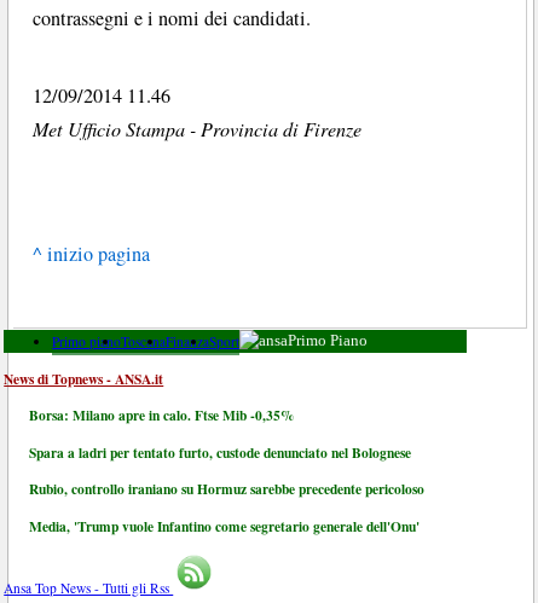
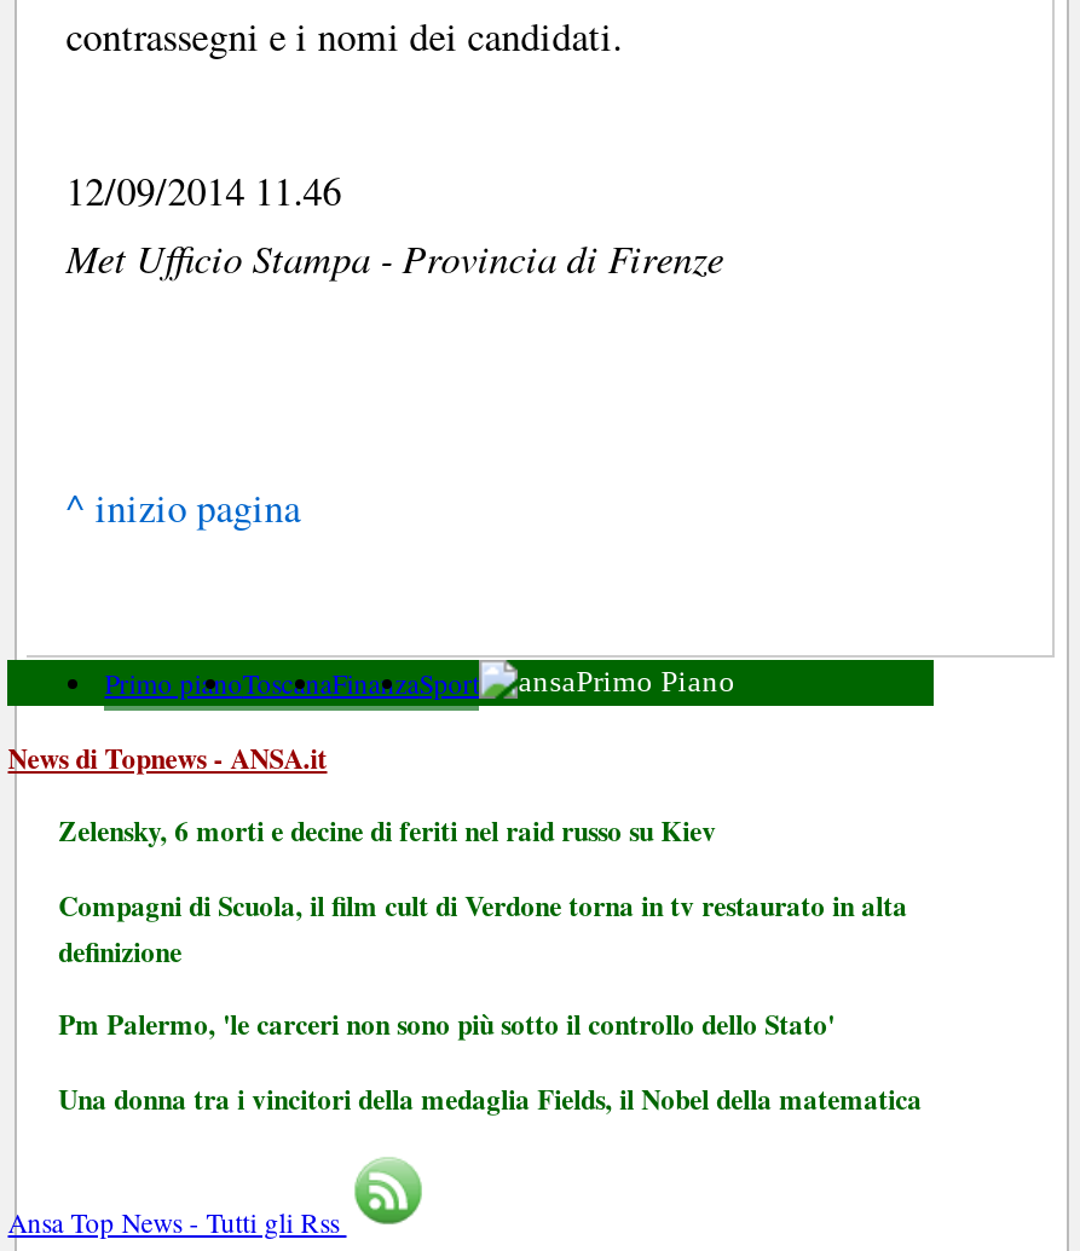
[29,405,294,426] Borsa: Milano apre in calo. Ftse Mib -0,35% -> [58,810,716,851] Zelensky, 6 morti e decine di feriti nel raid russo su Kiev
[29,442,411,462] Spara a ladri per tentato furto, custode denunciato nel Bolognese -> [58,884,907,971] Compagni di Scuola, il film cult di Verdone torna in tv restaurato in alta | definizione
[29,479,424,499] Rubio, controllo iraniano su Hormuz sarebbe precedente pericoloso -> [58,1003,835,1045] Pm Palermo, 'le carceri non sono più sotto il controllo dello Stato'
[29,515,420,536] Media, 'Trump vuole Infantino come segretario generale dell'Onu' -> [58,1077,922,1118] Una donna tra i vincitori della medaglia Fields, il Nobel della matematica

